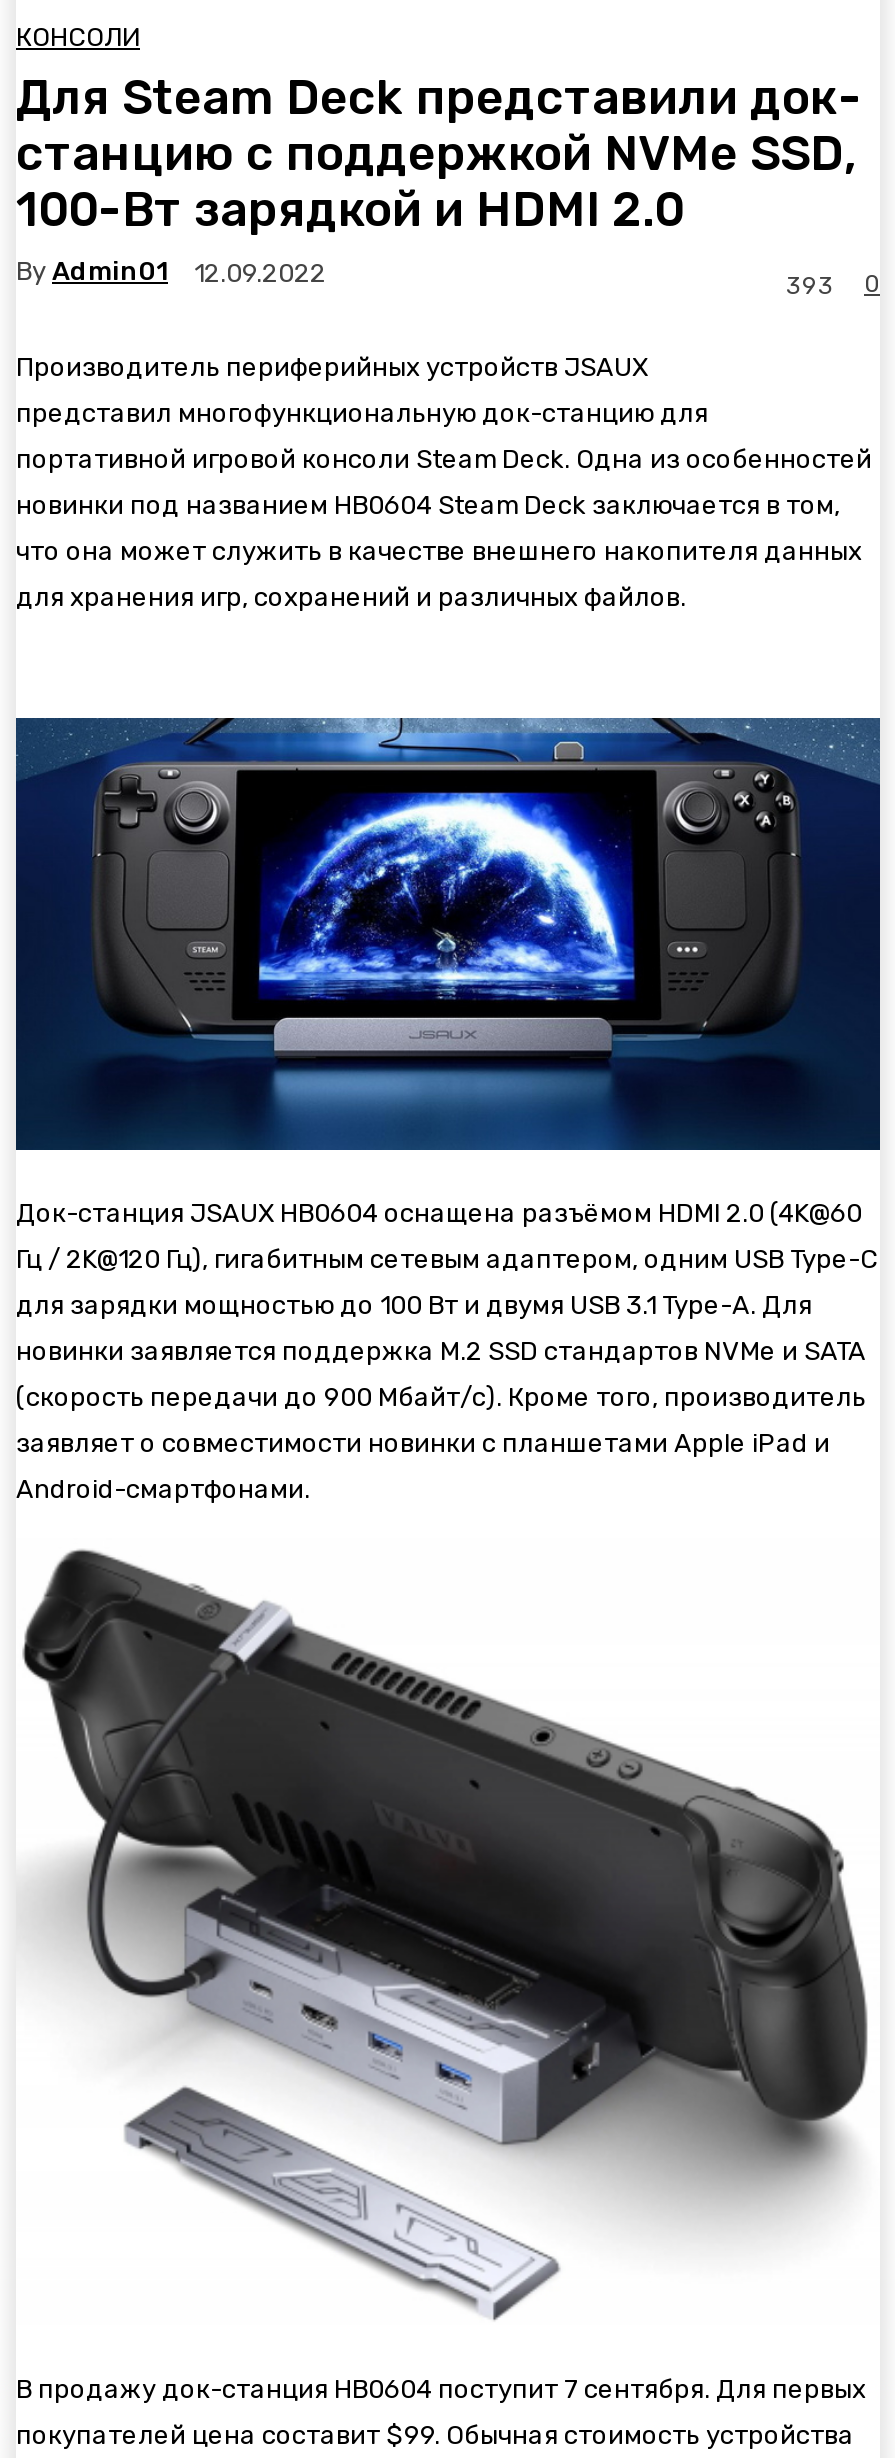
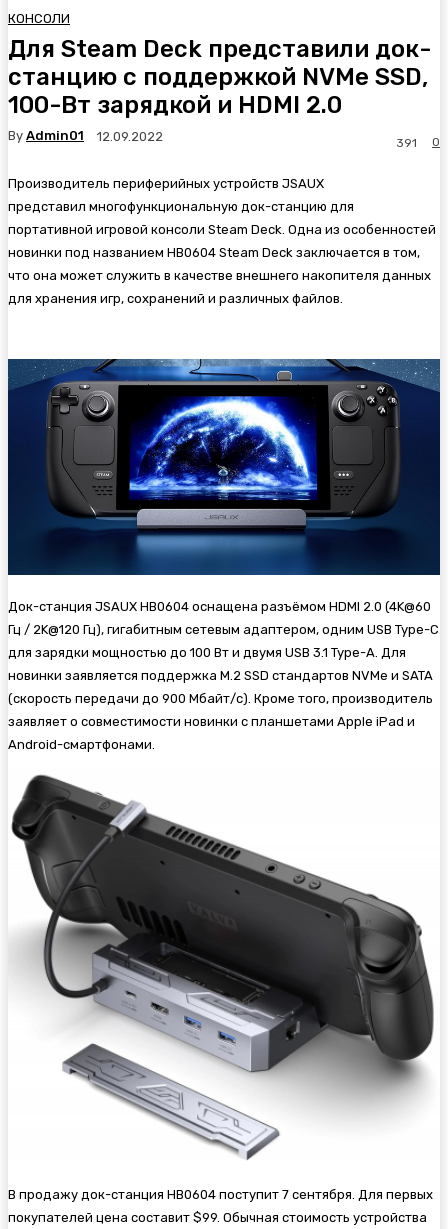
[786,269,880,299] 393 0 -> [396,135,440,150] 391 0

